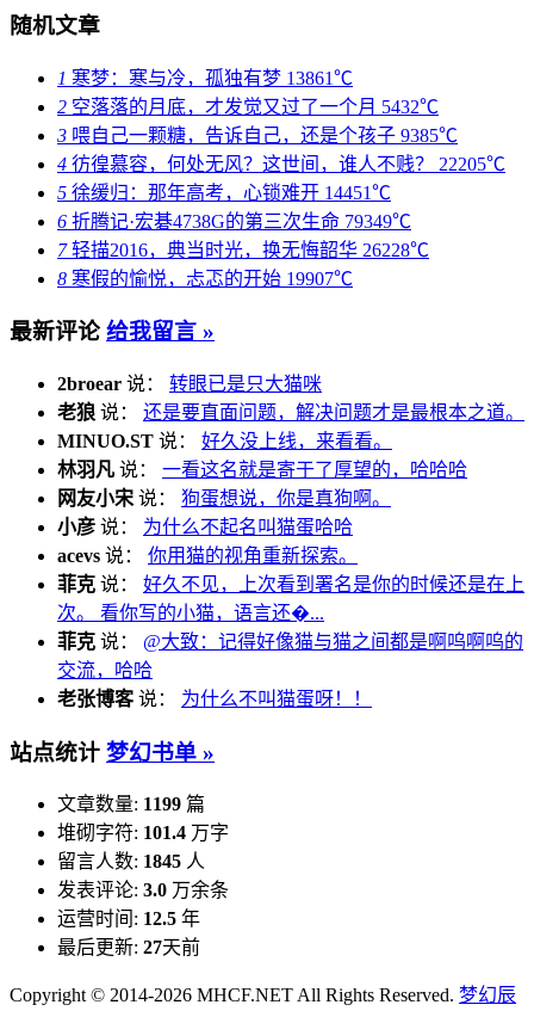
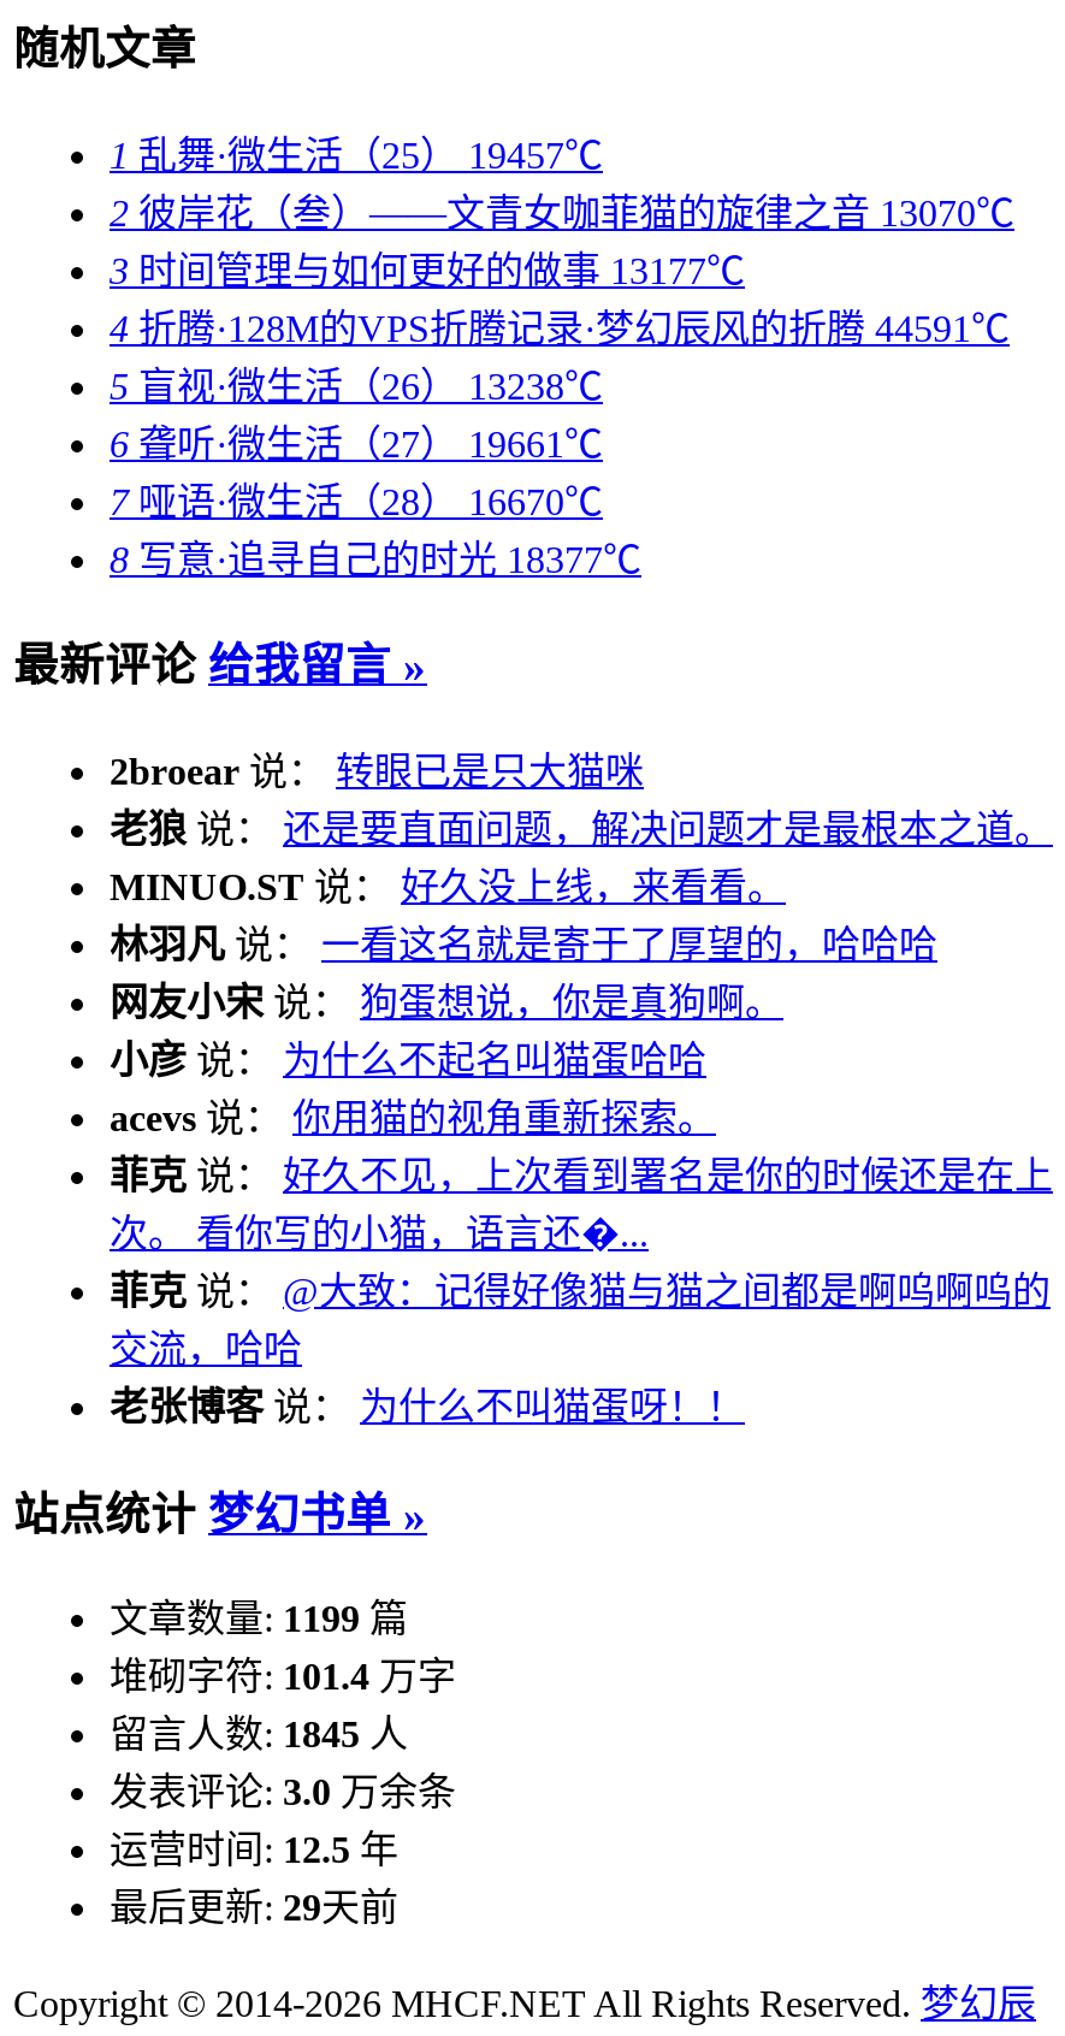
[57,67,505,288] 1寒梦：寒与冷，孤独有梦13861℃ | 2空落落的月底，才发觉又过了一个月5432℃ | 3喂自己一颗糖，告诉自己，还是个孩子9385℃ | 4彷徨慕容，何处无风？这世间，谁人不贱？22205℃ | 5徐缓归：那年高考，心锁难开14451℃ | 6折腾记·宏碁4738G的第三次生命79349℃ | 7轻描2016，典当时光，换无悔韶华26228℃ | 8寒假的愉悦，忐忑的开始19907℃ -> [110,134,1014,579] 1乱舞·微生活（25）19457℃ | 2彼岸花（叁）——文青女咖菲猫的旋律之音13070℃ | 3时间管理与如何更好的做事13177℃ | 4折腾·128M的VPS折腾记录·梦幻辰风的折腾44591℃ | 5盲视·微生活（26）13238℃ | 6聋听·微生活（27）19661℃ | 7哑语·微生活（28）16670℃ | 8写意·追寻自己的时光18377℃
[57,937,200,958] 最后更新: 27天前 -> [110,1888,398,1929] 最后更新: 29天前

